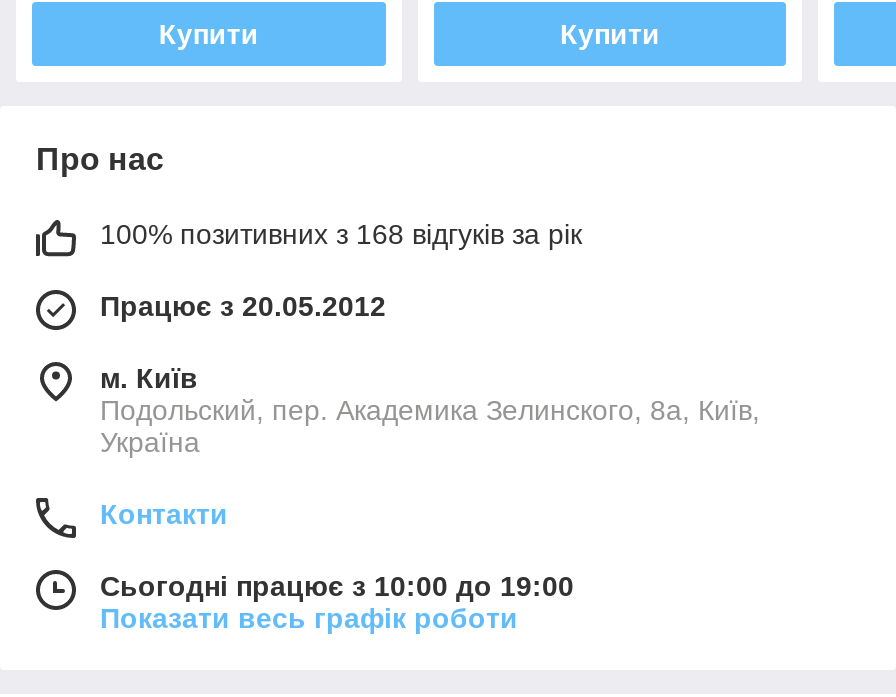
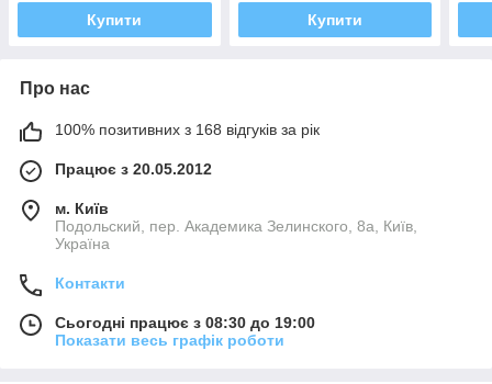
[100,571,574,603] Сьогодні працює з 10:00 до 19:00 -> [55,314,315,332] Сьогодні працює з 08:30 до 19:00

